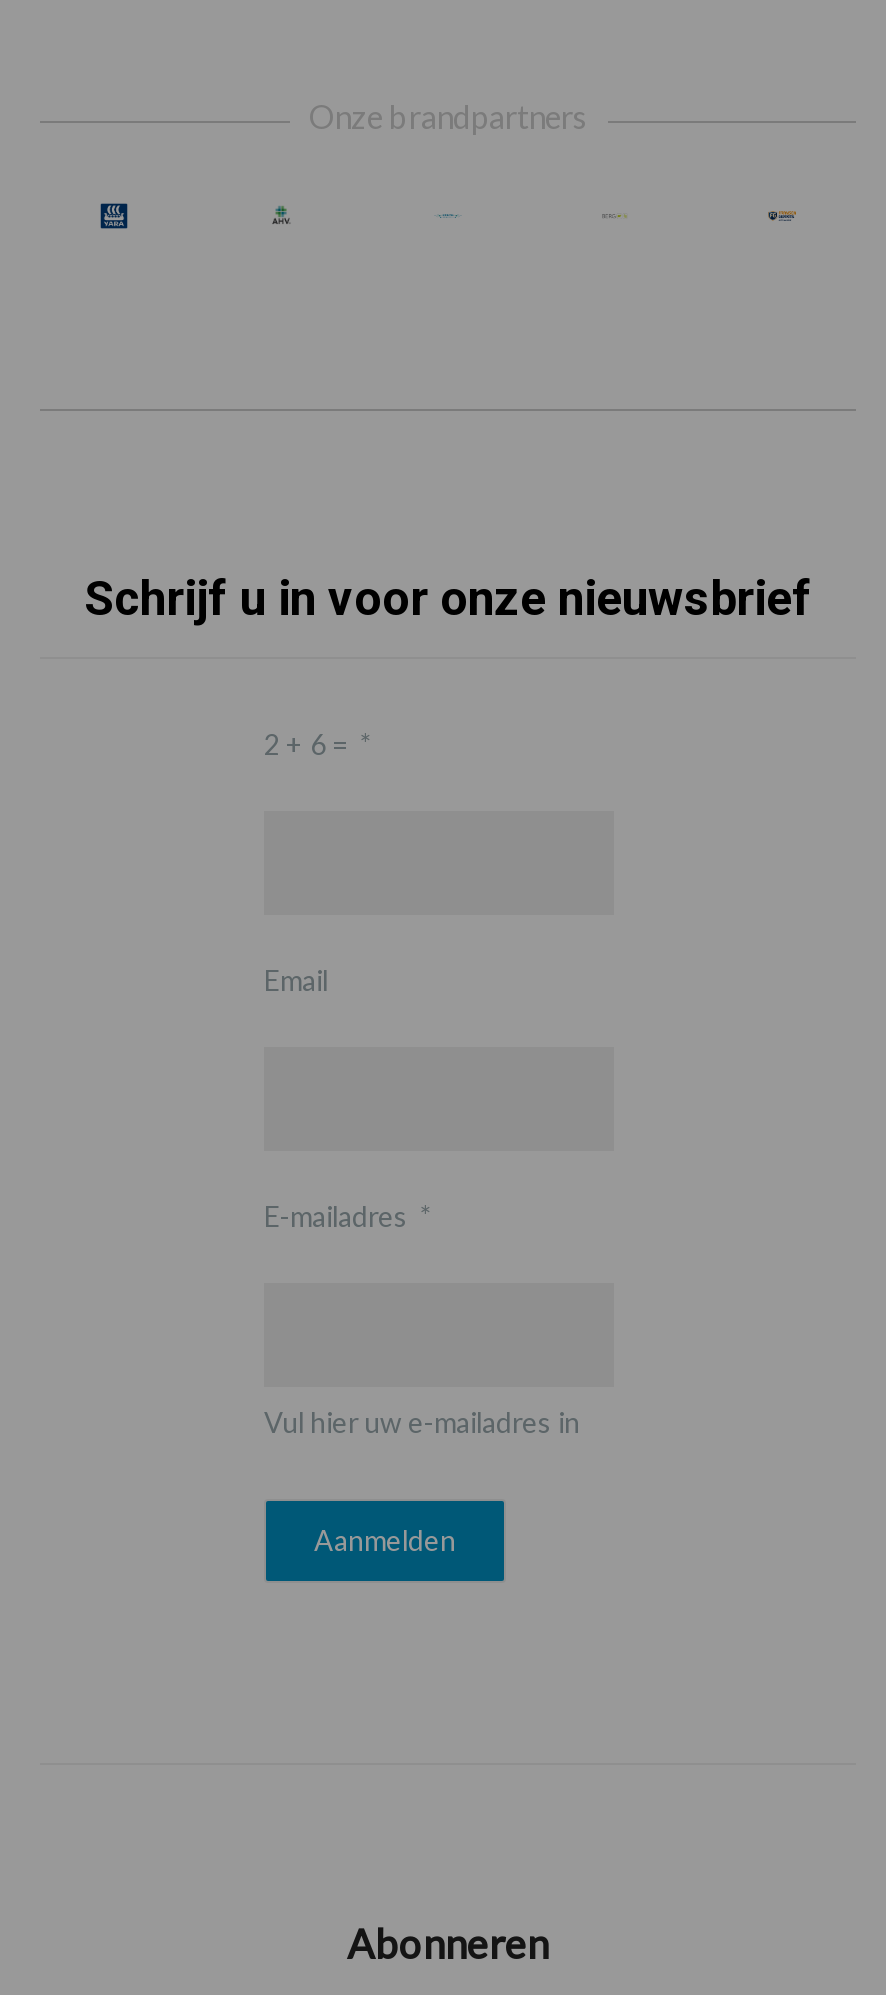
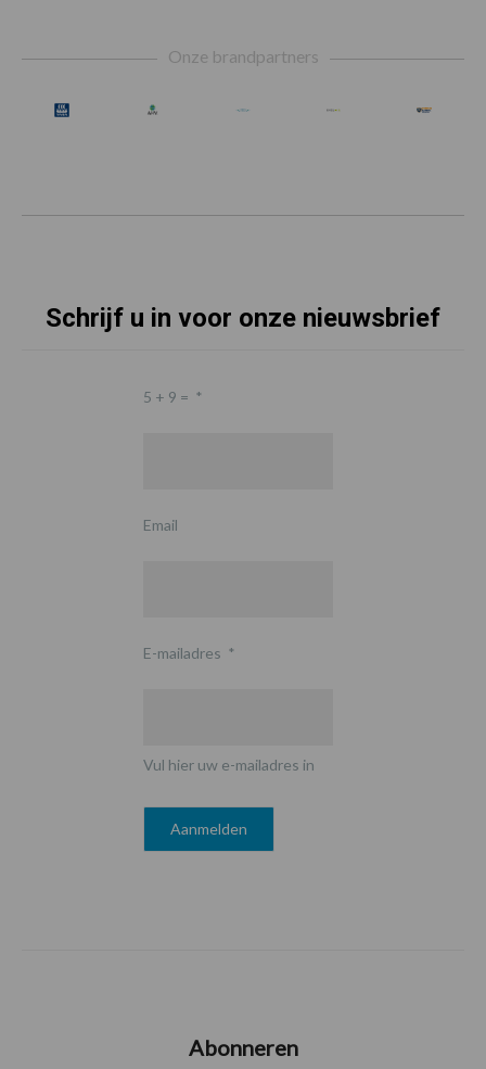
[264,727,374,761] 2 + 6 = * -> [143,388,203,406] 5 + 9 = *

